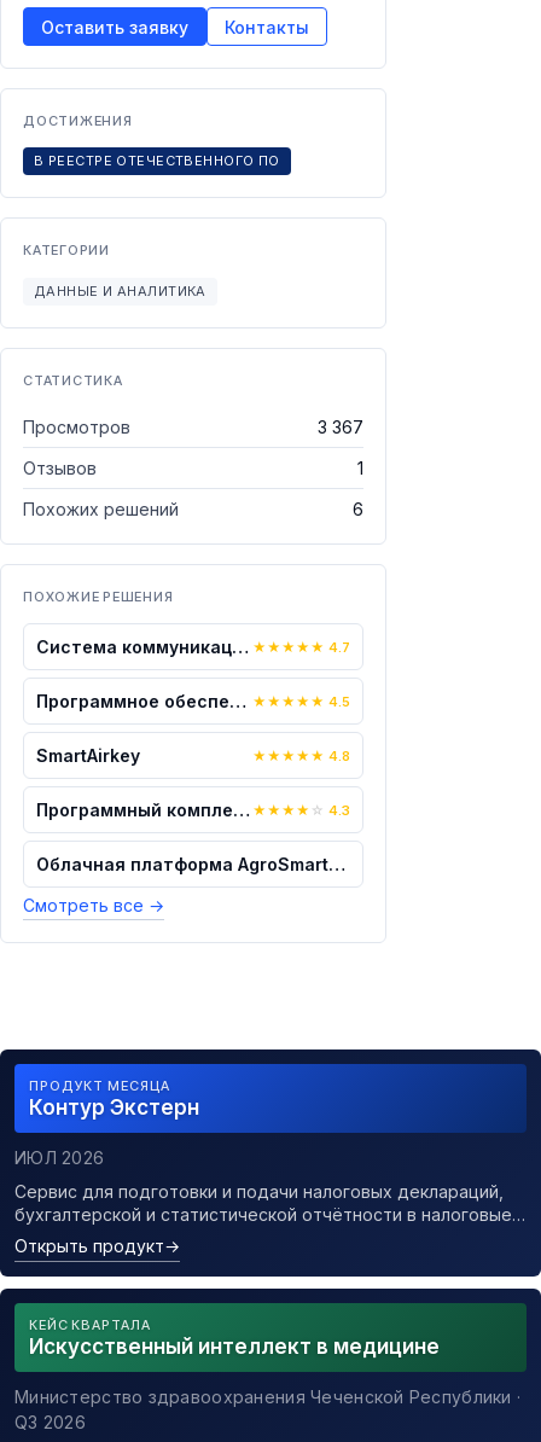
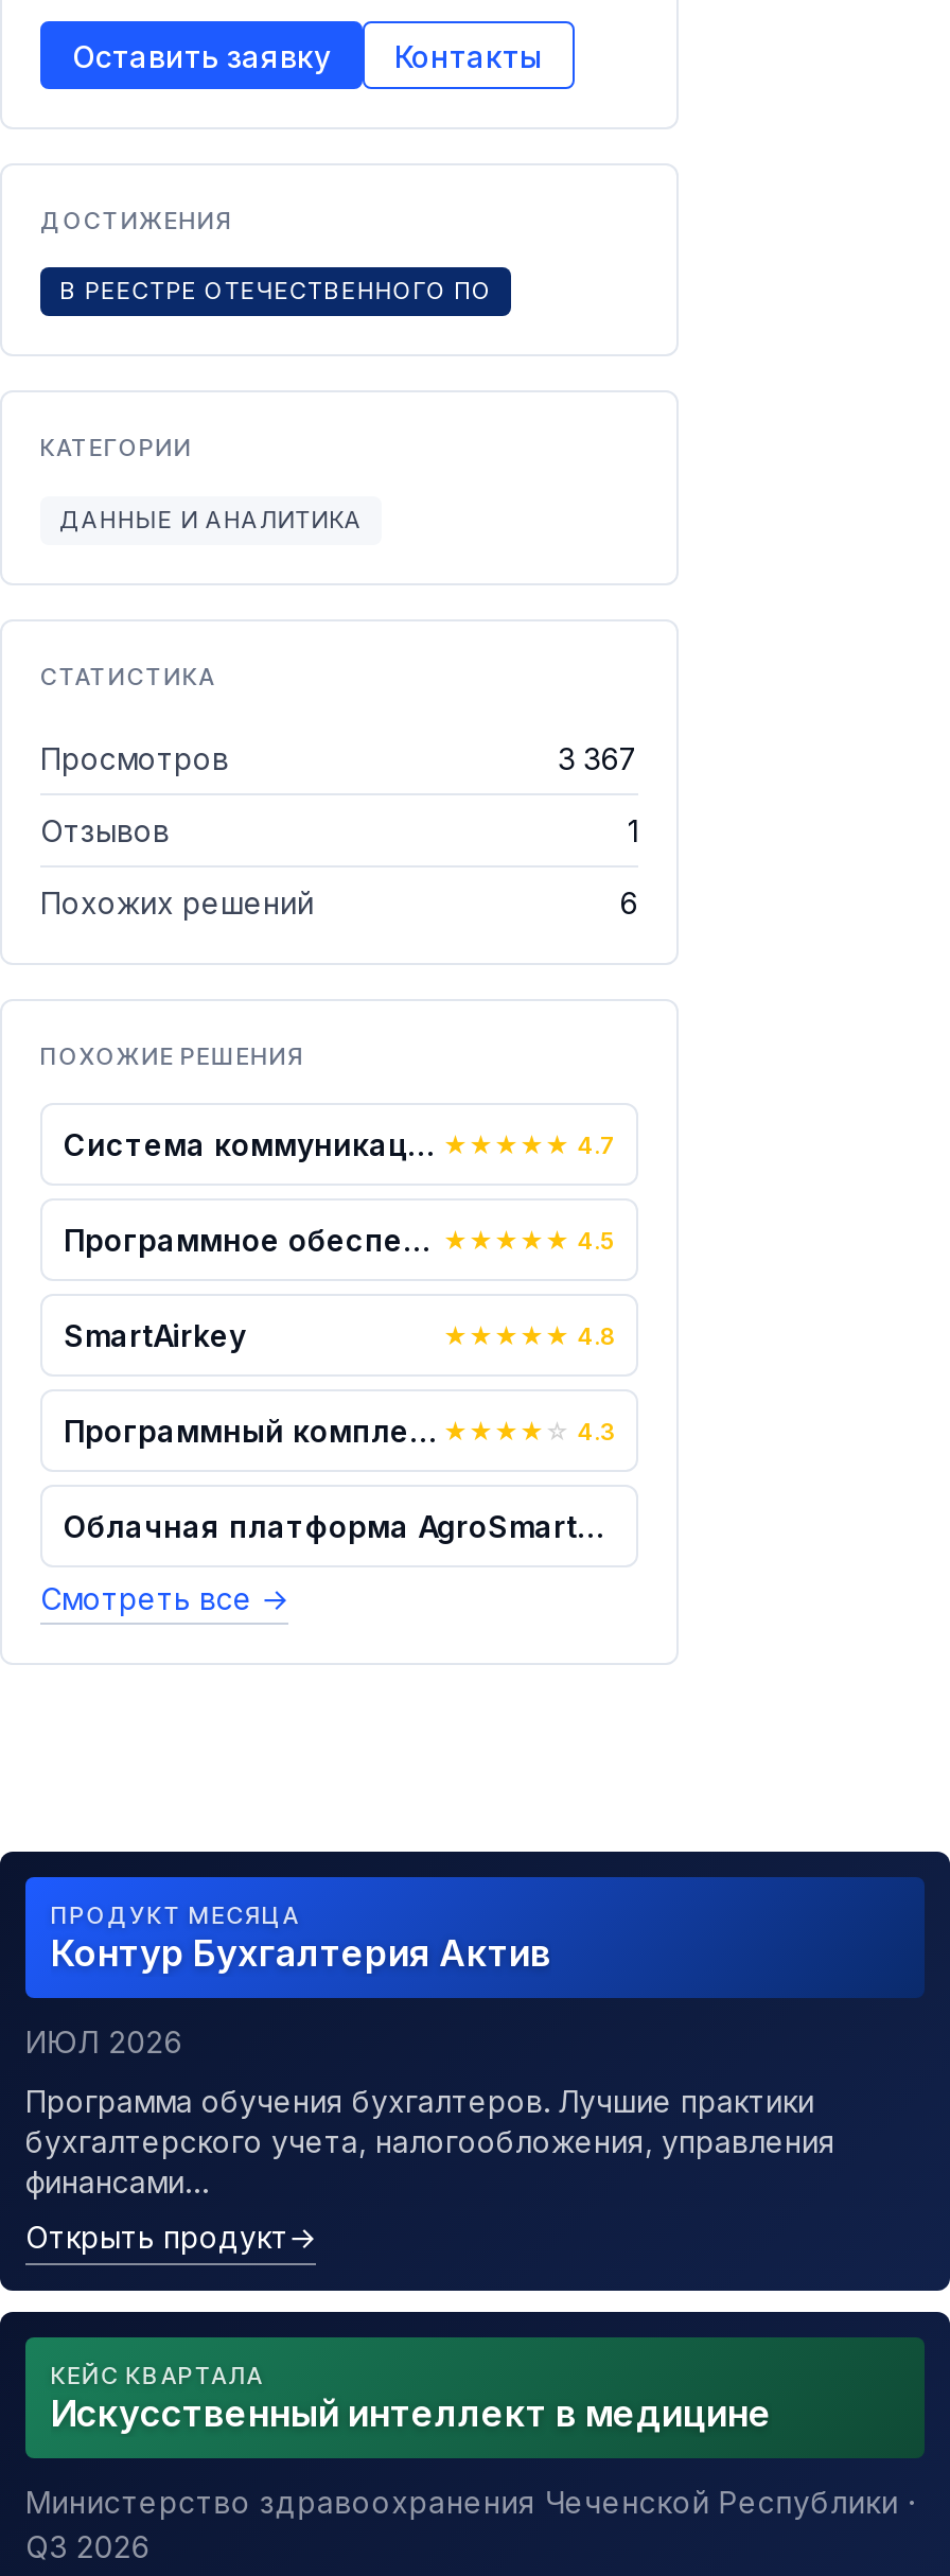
[29,1095,199,1120] Контур Экстерн -> [51,1932,551,1975] Контур Бухгалтерия Актив
[14,1181,525,1225] Сервис для подготовки и подачи налоговых деклараций, | бухгалтерской и статистической отчётности в налоговые… -> [25,2083,835,2200] Программа обучения бухгалтеров. Лучшие практики | бухгалтерского учета, налогообложения, управления | финансами…

